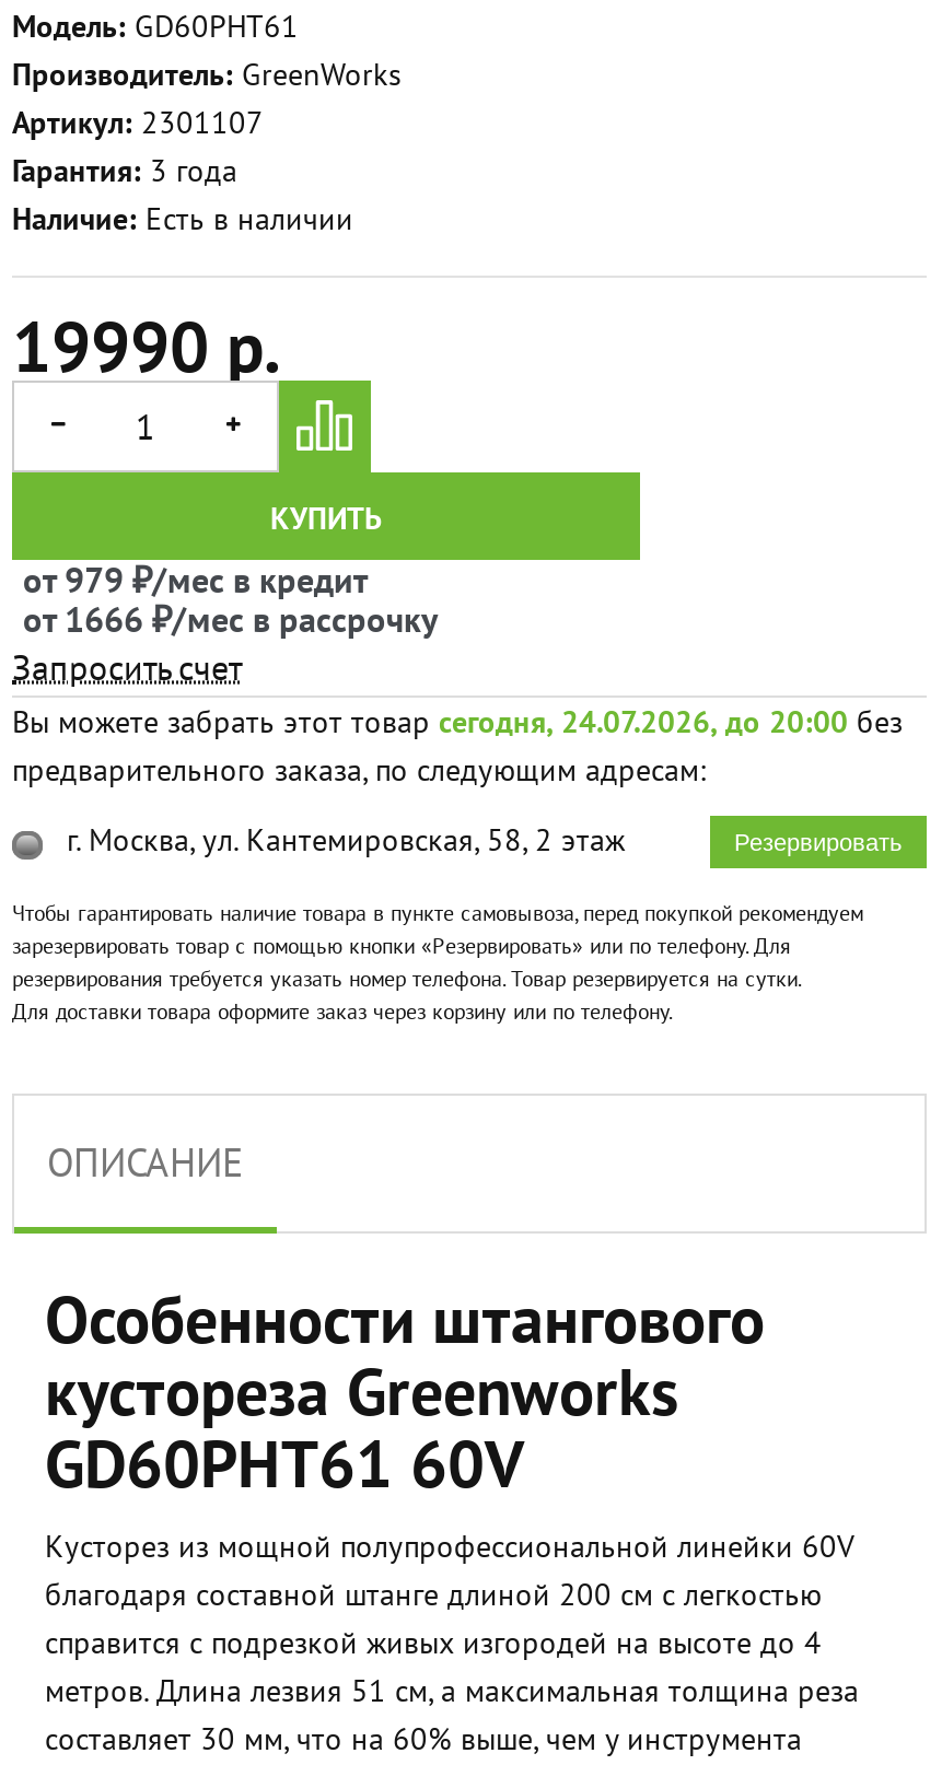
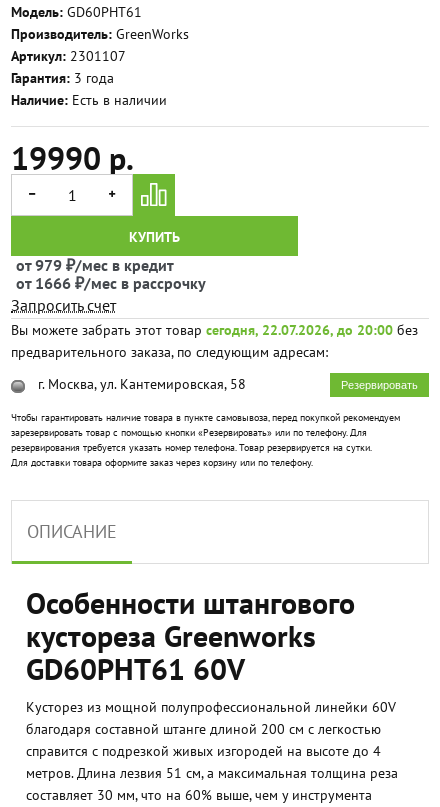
[12,702,903,741] Вы можете забрать этот товар сегодня, 24.07.2026, до 20:00 без -> [11,321,418,339] Вы можете забрать этот товар сегодня, 22.07.2026, до 20:00 без
[67,820,625,860] г. Москва, ул. Кантемировская, 58, 2 этаж -> [38,375,246,393] г. Москва, ул. Кантемировская, 58

